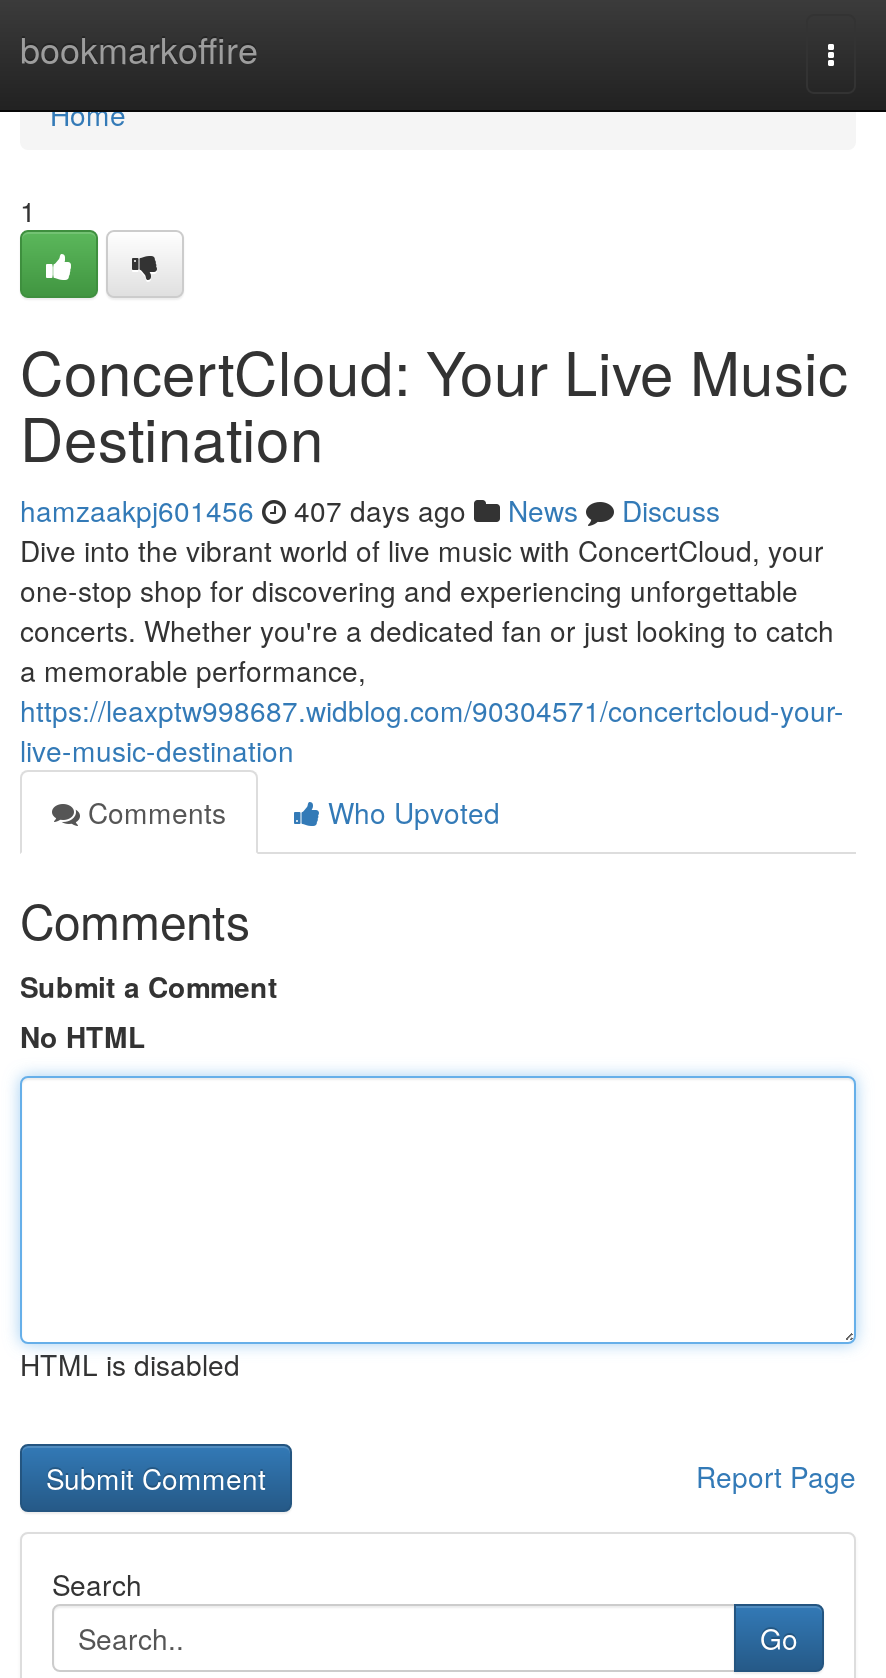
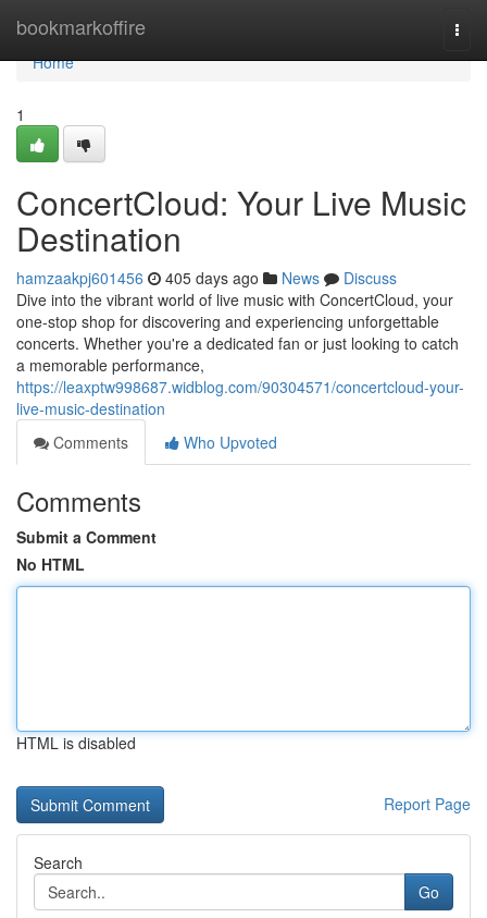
[20,490,720,530] hamzaakpj601456 407 days ago News Discuss -> [16,267,397,289] hamzaakpj601456 405 days ago News Discuss

